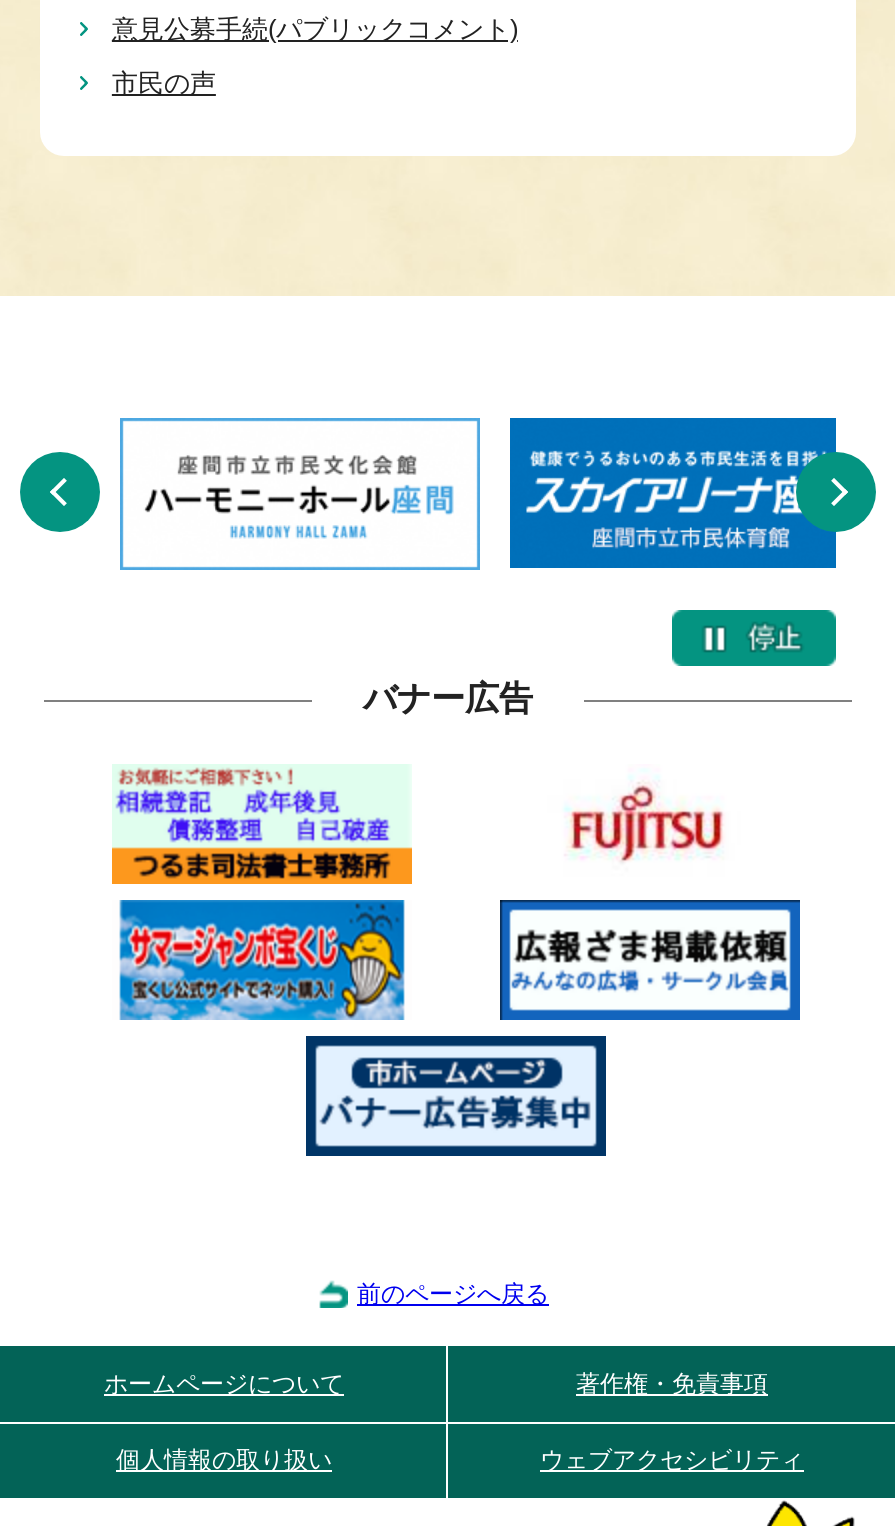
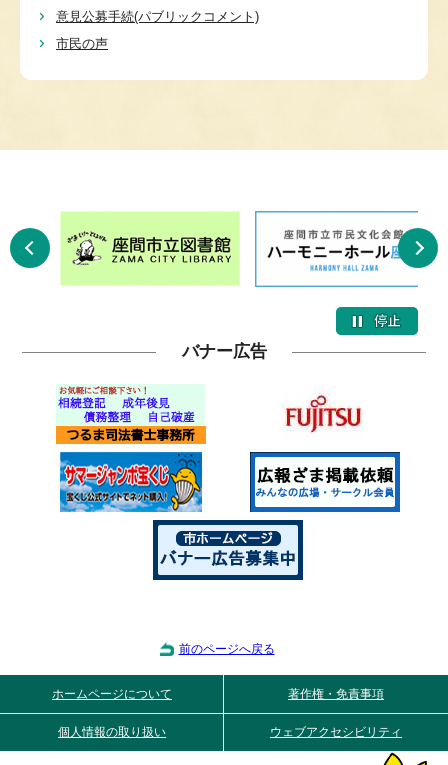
[118,416,482,572] [image] -> [60,211,240,287] [image]
[510,418,838,568] [image] -> [256,212,418,285] [image]

